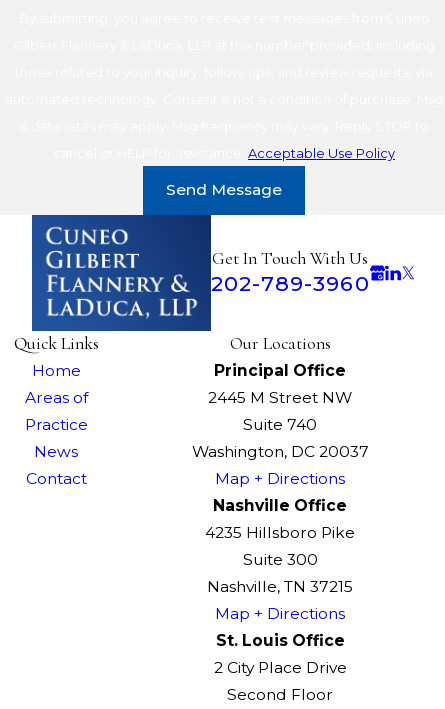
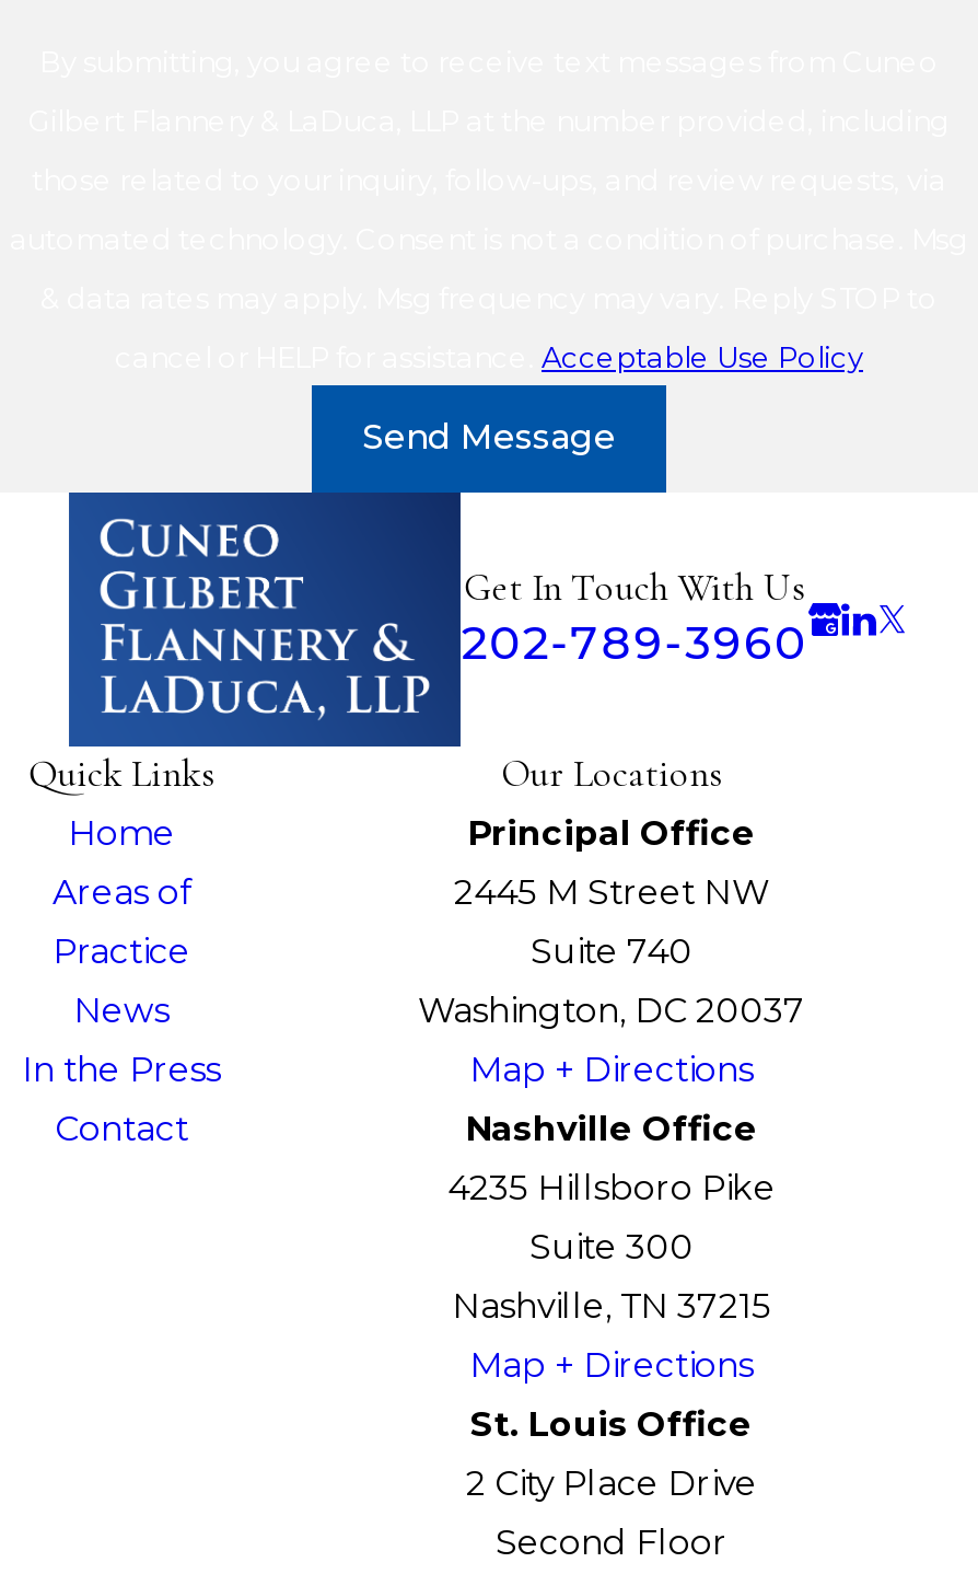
moved [25,469,86,488] -> [55,1107,188,1149]: Contact
none -> [22,1048,221,1090] In the Press

